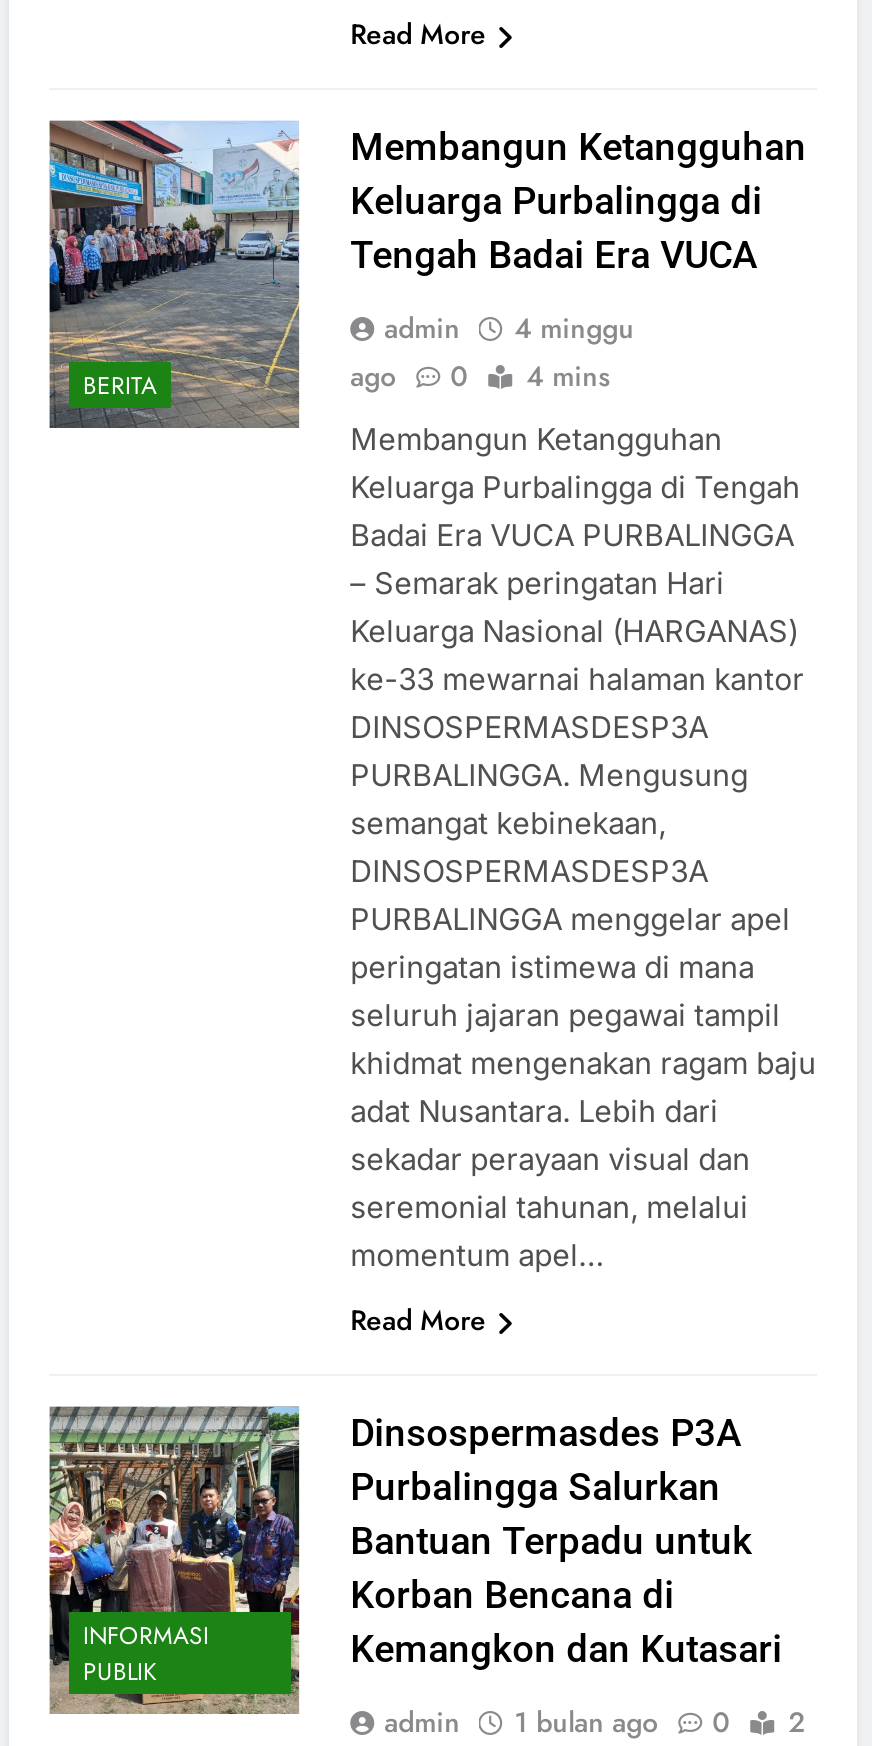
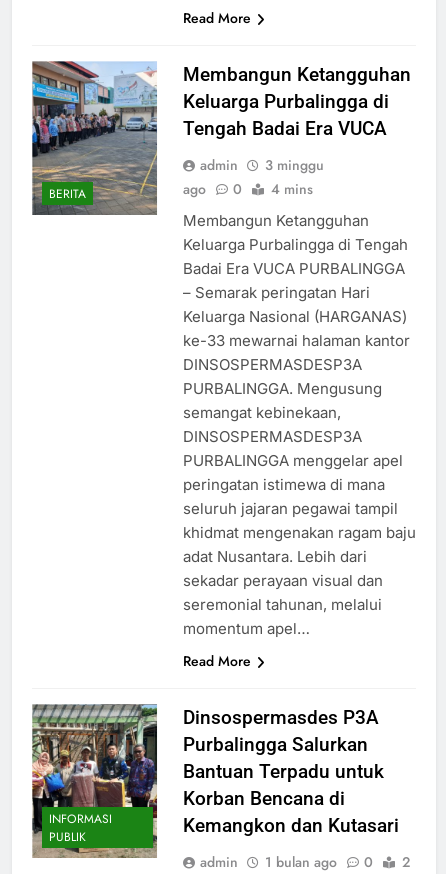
[384,308,634,348] admin 4 minggu -> [200,155,324,175] admin 3 minggu

